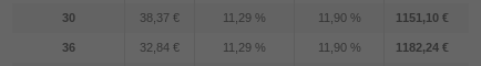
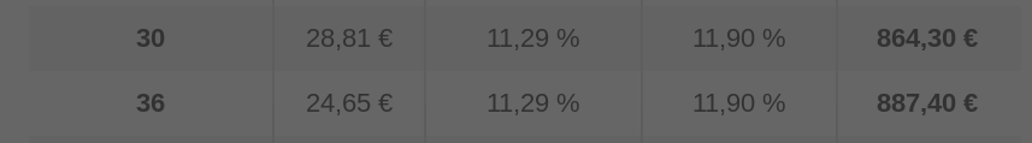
[140,11,180,24] 38,37 € -> [306,23,393,51] 28,81 €
[396,11,449,24] 1151,10 € -> [877,23,978,51] 864,30 €
[140,41,180,54] 32,84 € -> [306,87,393,116] 24,65 €
[396,41,449,54] 1182,24 € -> [877,87,978,116] 887,40 €

